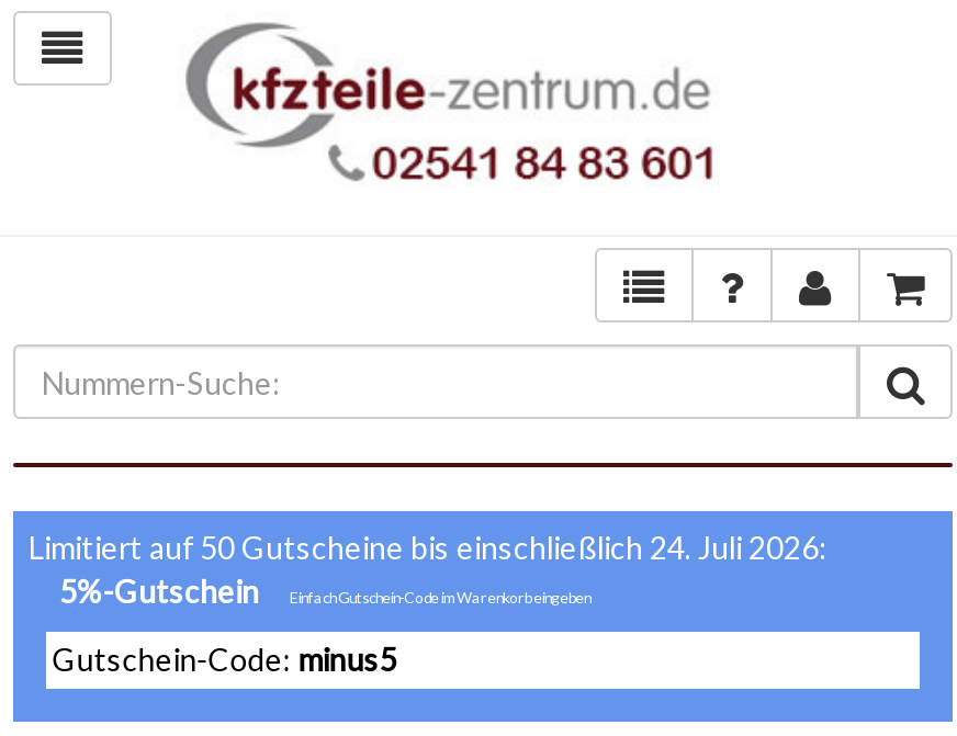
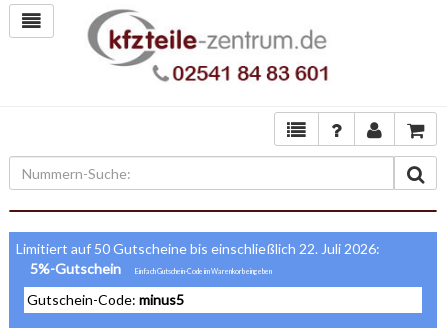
[29,530,827,567] Limitiert auf 50 Gutscheine bis einschließlich 24. Juli 2026: -> [16,240,380,257] Limitiert auf 50 Gutscheine bis einschließlich 22. Juli 2026:

